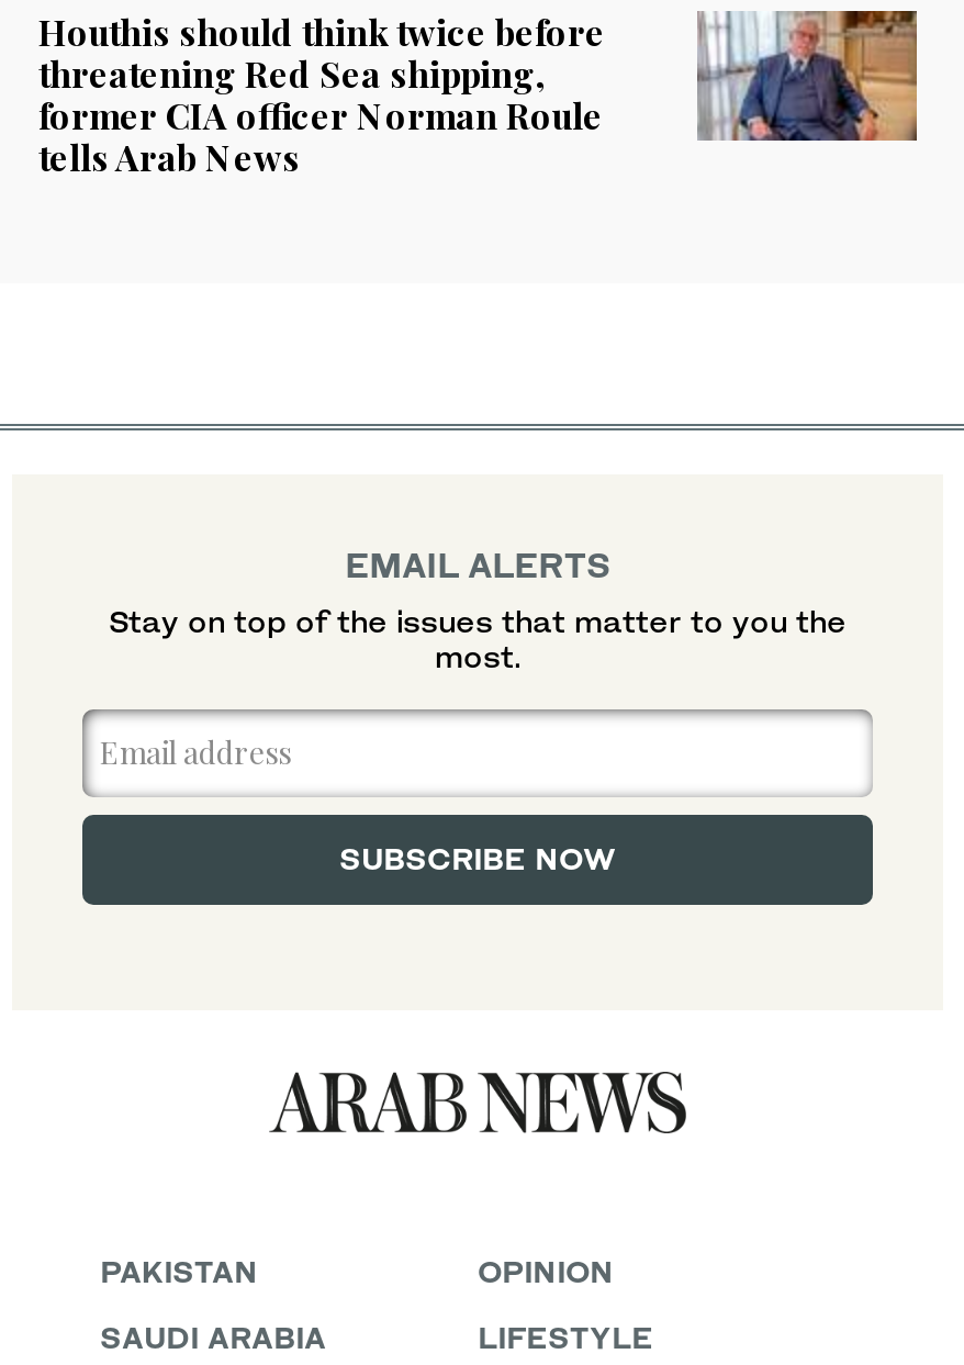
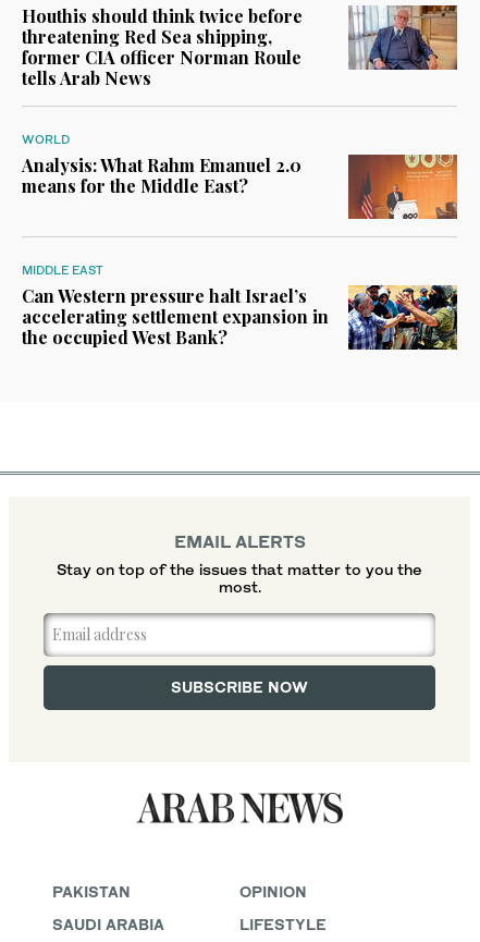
none -> [22,132,301,197] WORLD | Analysis: What Rahm Emanuel 2.0 | means for the Middle East?
none -> [22,262,458,351] [image] | MIDDLE EAST | Can Western pressure halt Israel’s | accelerating settlement expansion in | the occupied West Bank?
none -> [347,154,458,220] [image]

